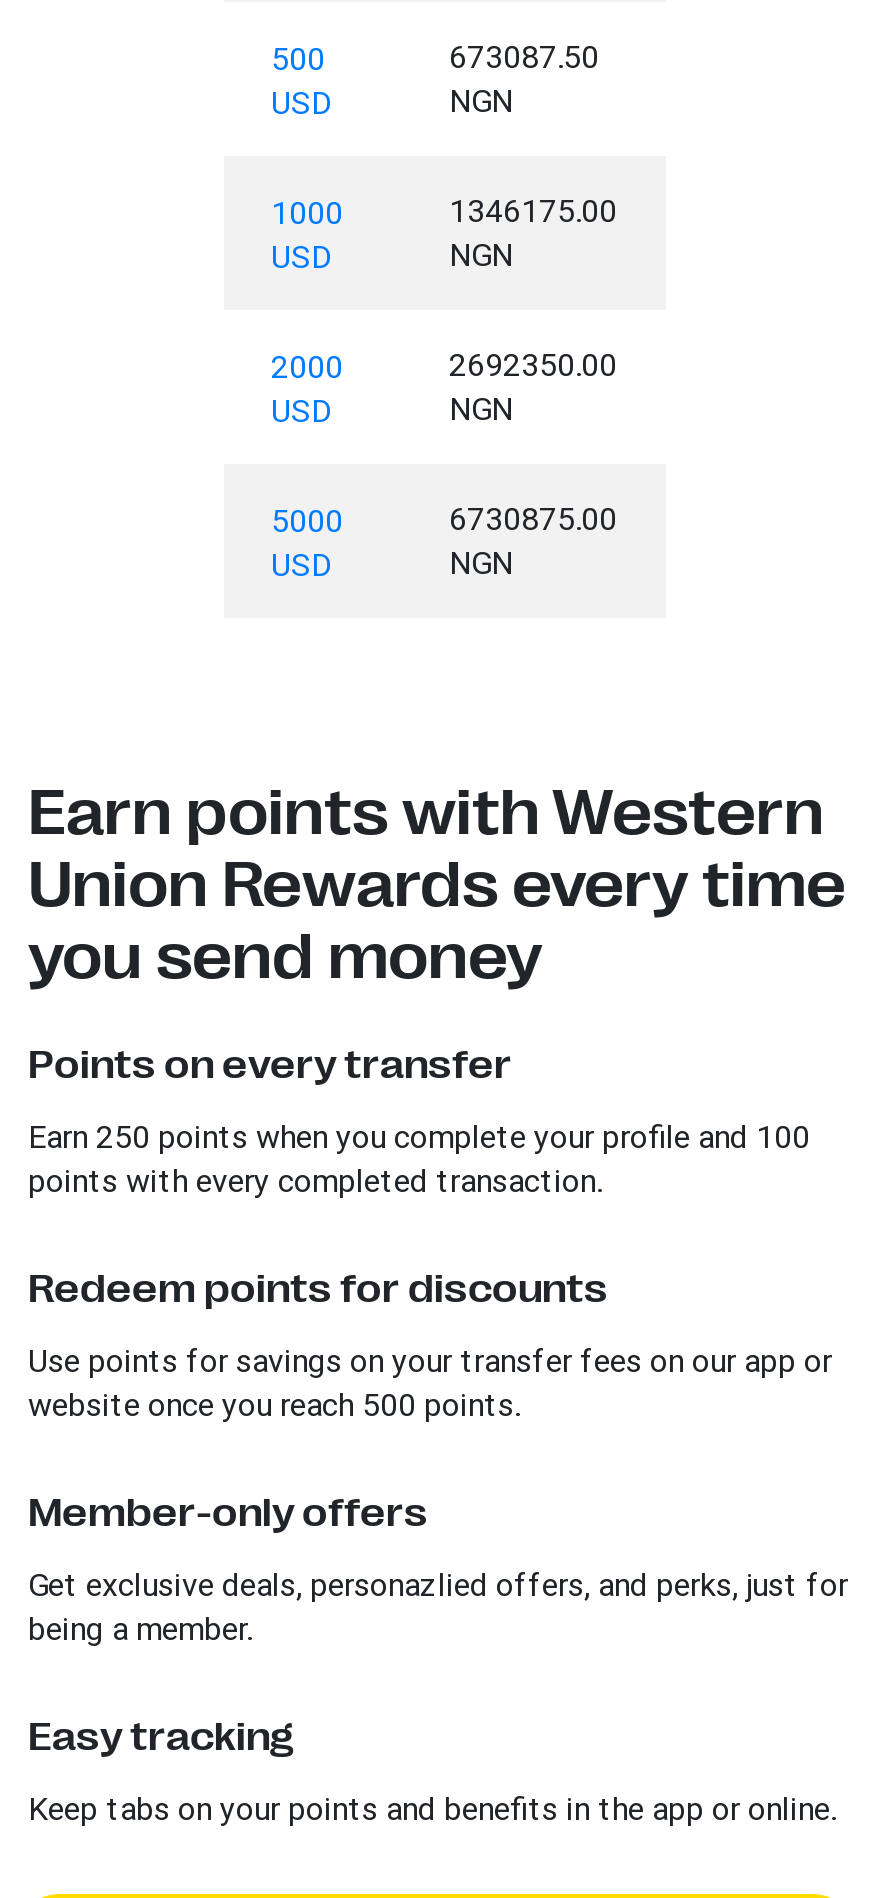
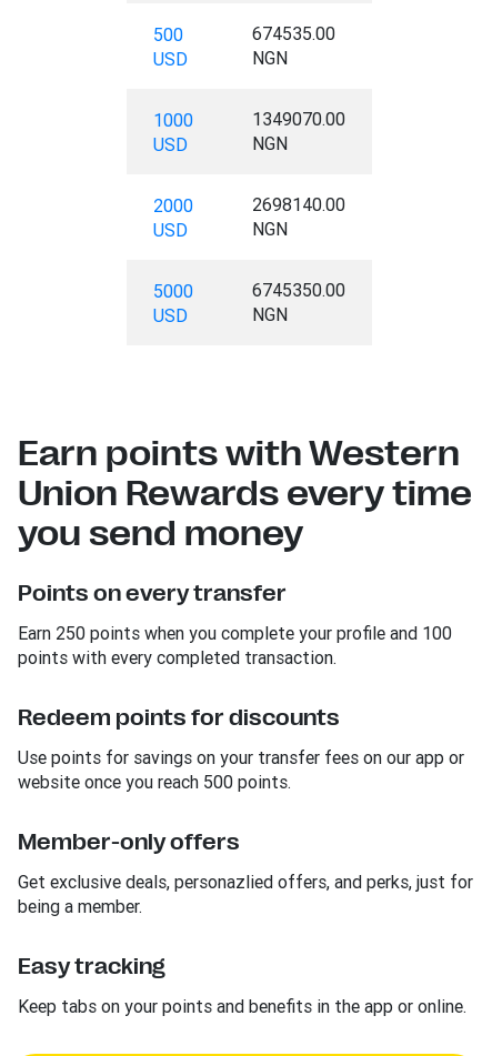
[449,36,599,76] 673087.50 -> [252,22,335,44] 674535.00
[449,190,617,230] 1346175.00 -> [252,108,345,130] 1349070.00
[449,344,617,384] 2692350.00 -> [252,193,345,215] 2698140.00
[449,498,617,538] 6730875.00 -> [252,279,345,301] 6745350.00

